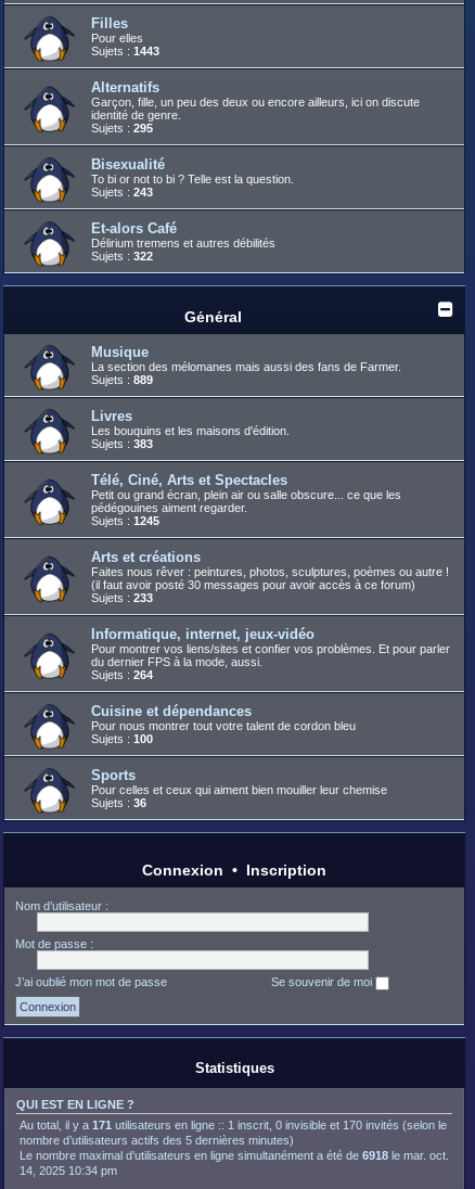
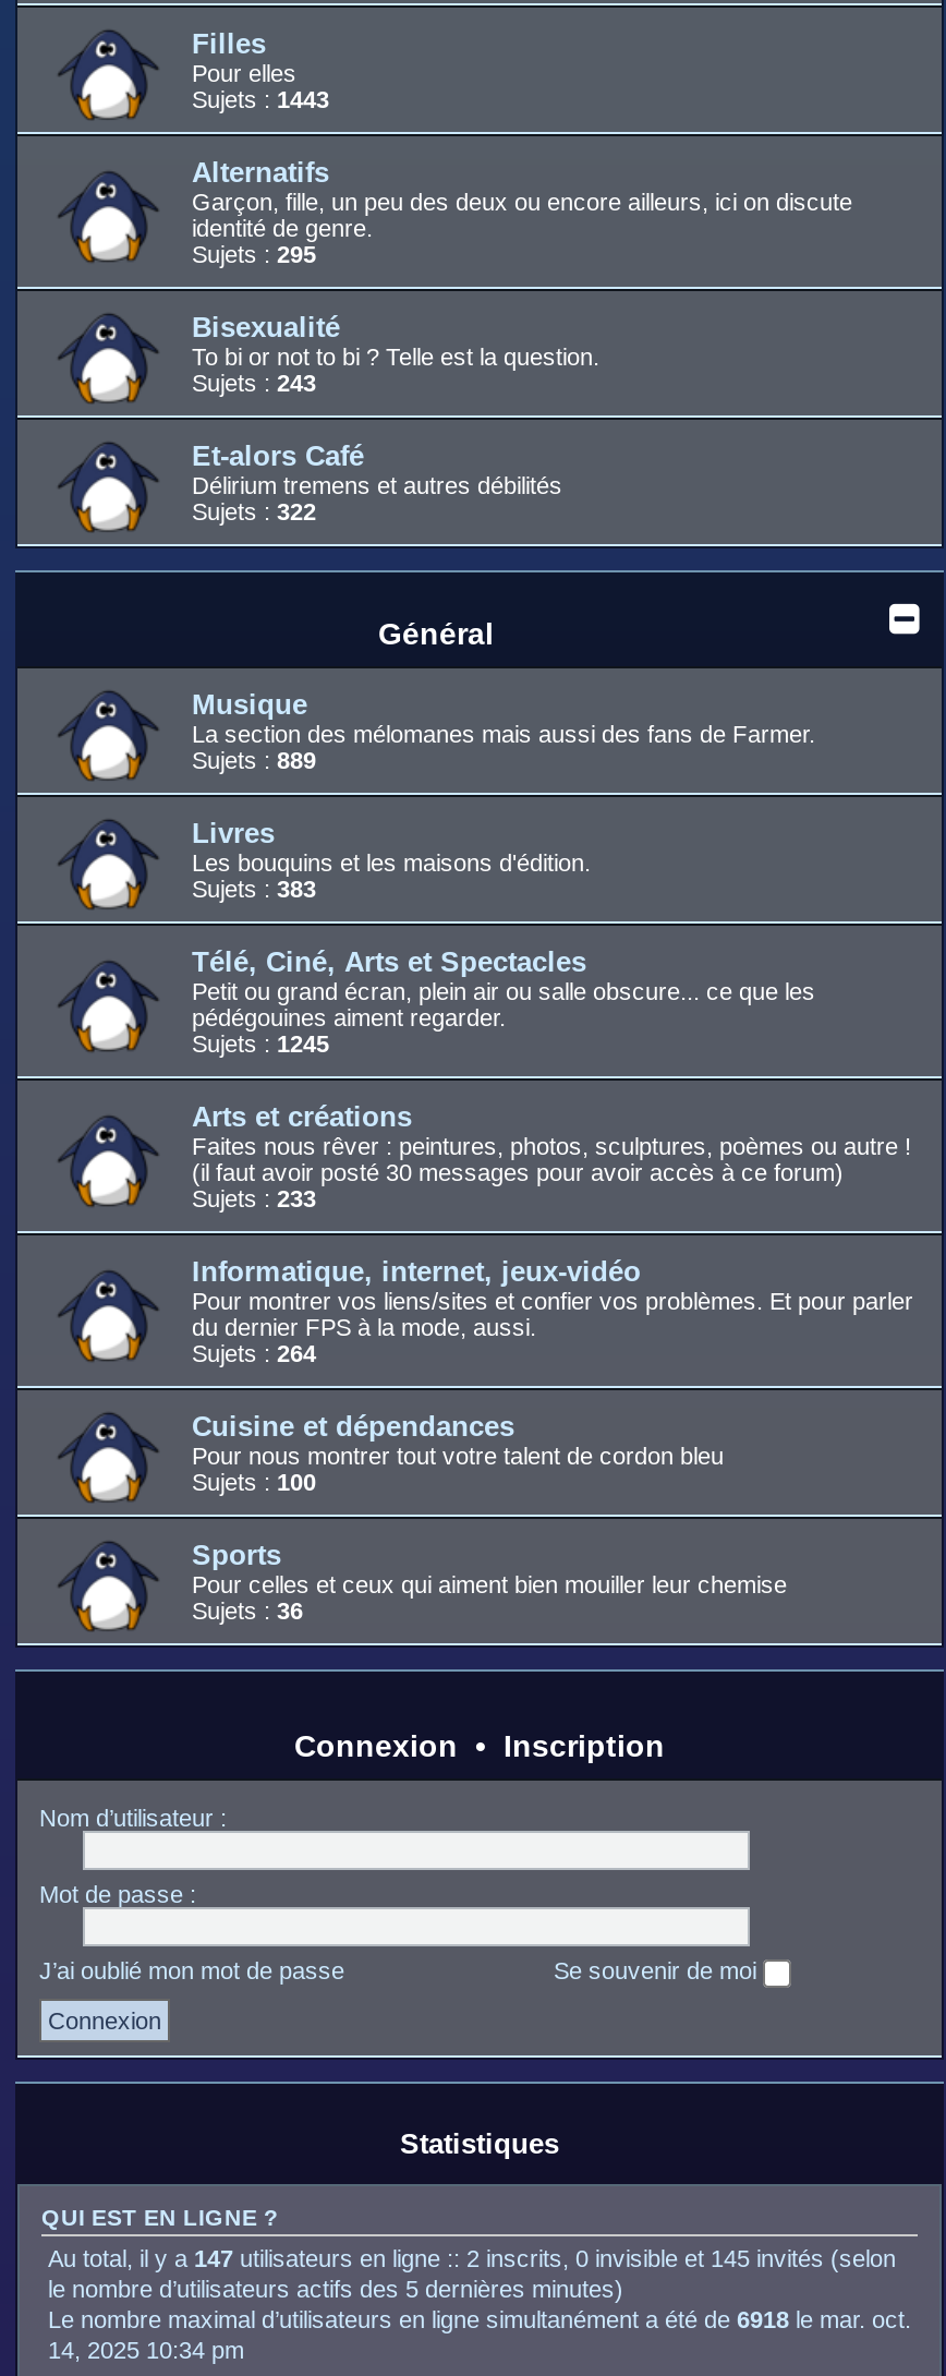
[20,1118,447,1146] Au total, il y a 171 utilisateurs en ligne :: 1 inscrit, 0 invisible et 170 invités (selon le | nombre d’utilisateurs actifs des 5 dernières minutes) -> [48,2244,896,2301] Au total, il y a 147 utilisateurs en ligne :: 2 inscrits, 0 invisible et 145 invités (selon | le nombre d’utilisateurs actifs des 5 dernières minutes)

